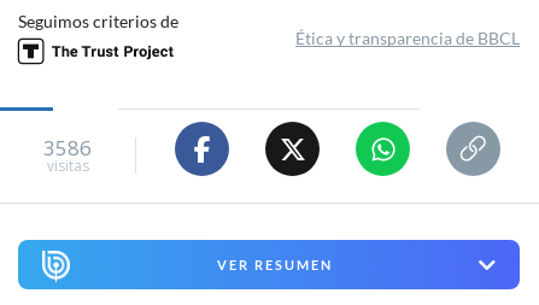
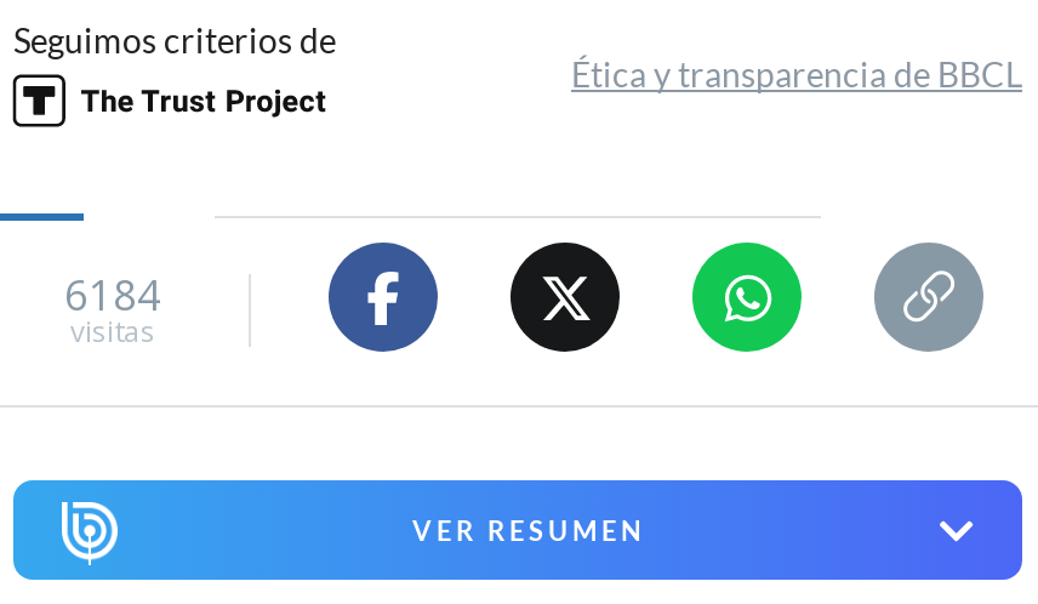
[43,134,92,162] 3586 -> [64,267,161,323] 6184

